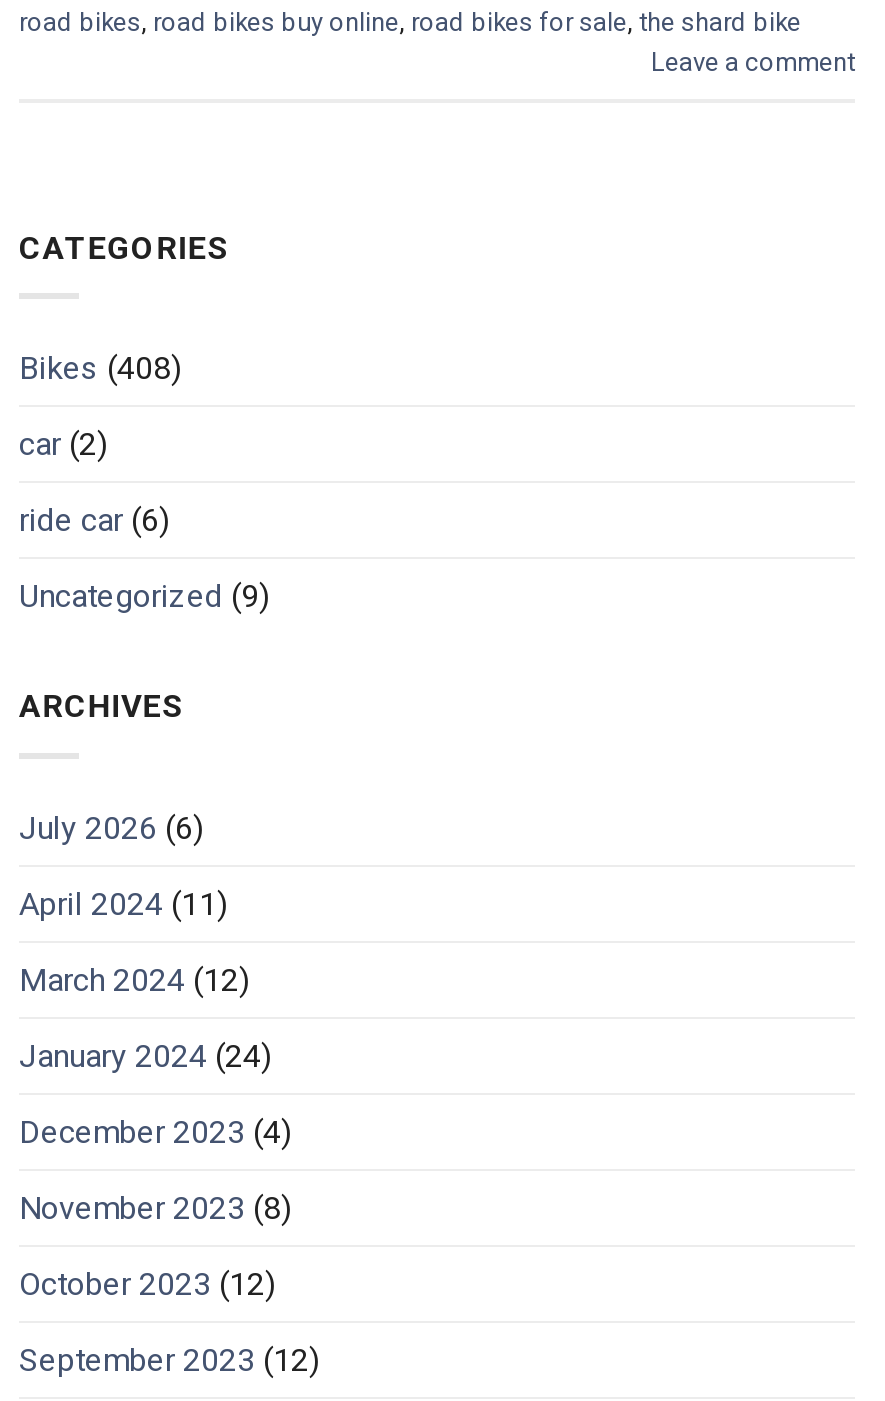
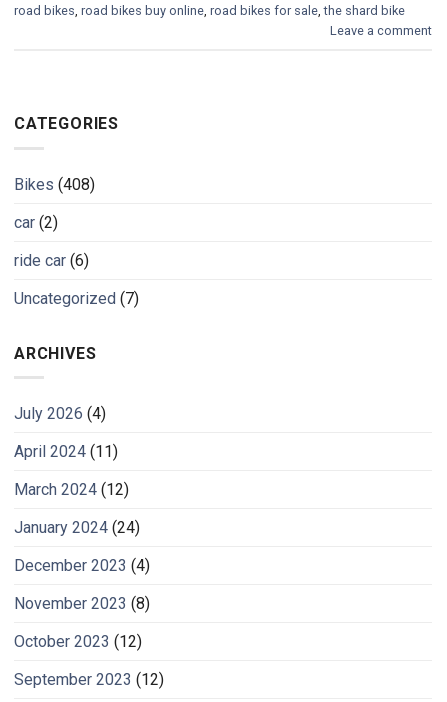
[19,577,269,615] Uncategorized (9) -> [14,288,139,307] Uncategorized (7)
[19,808,203,846] July 2026 (6) -> [14,404,106,423] July 2026 (4)

